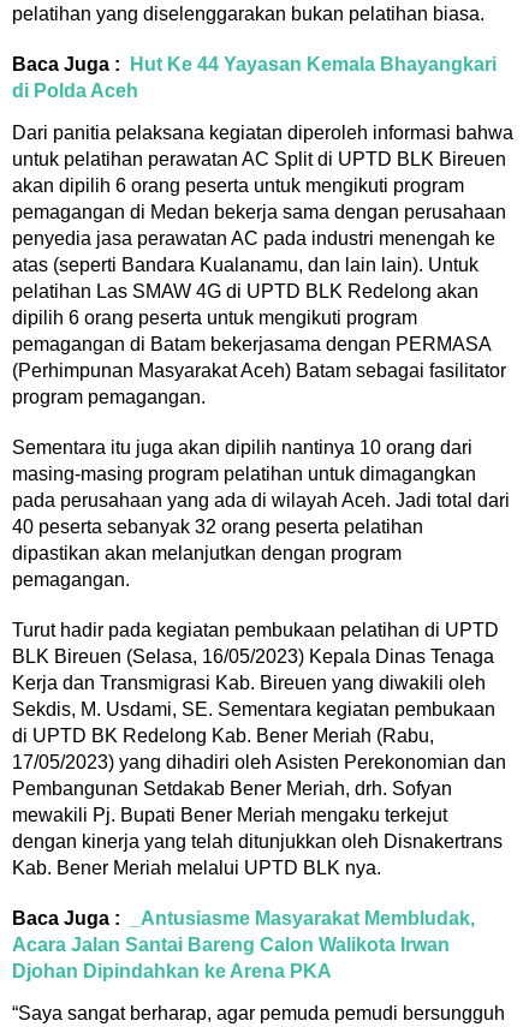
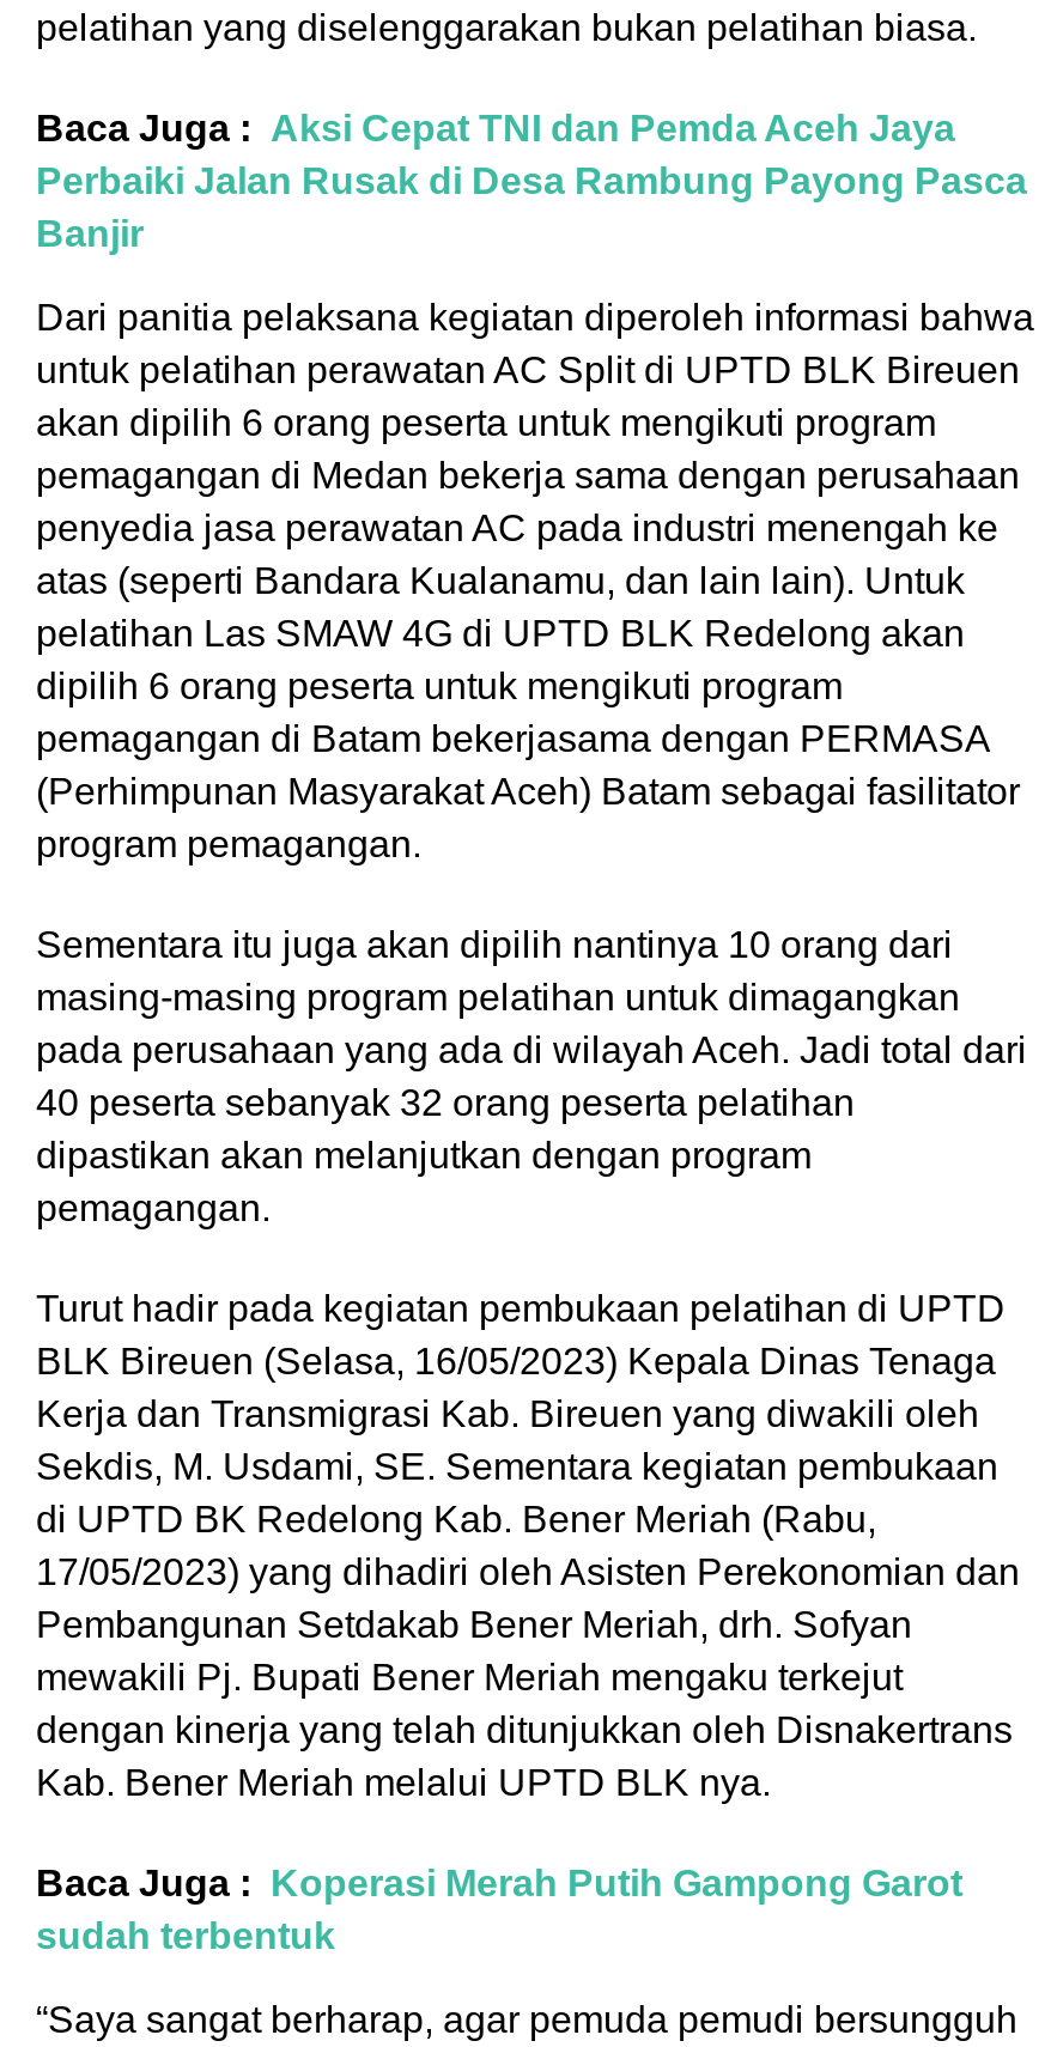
[12,54,497,101] Baca Juga : Hut Ke 44 Yayasan Kemala Bhayangkari | di Polda Aceh -> [36,107,1027,253] Baca Juga : Aksi Cepat TNI dan Pemda Aceh Jaya | Perbaiki Jalan Rusak di Desa Rambung Payong Pasca | Banjir
moved [12,122,513,878] -> [36,296,1034,1802]: Dari panitia pelaksana kegiatan diperoleh informasi bahwa | untuk pelatihan perawatan AC Split di UPTD BLK Bireuen | akan dipilih 6 orang peserta untuk mengikuti program | ... | dengan kinerja yang telah ditunjukkan oleh Disnakertrans | Kab. Bener Meriah melalui UPTD BLK nya.
[12,908,475,981] Baca Juga : _Antusiasme Masyarakat Membludak, | Acara Jalan Santai Bareng Calon Walikota Irwan | Djohan Dipindahkan ke Arena PKA -> [36,1862,962,1956] Baca Juga : Koperasi Merah Putih Gampong Garot | sudah terbentuk

